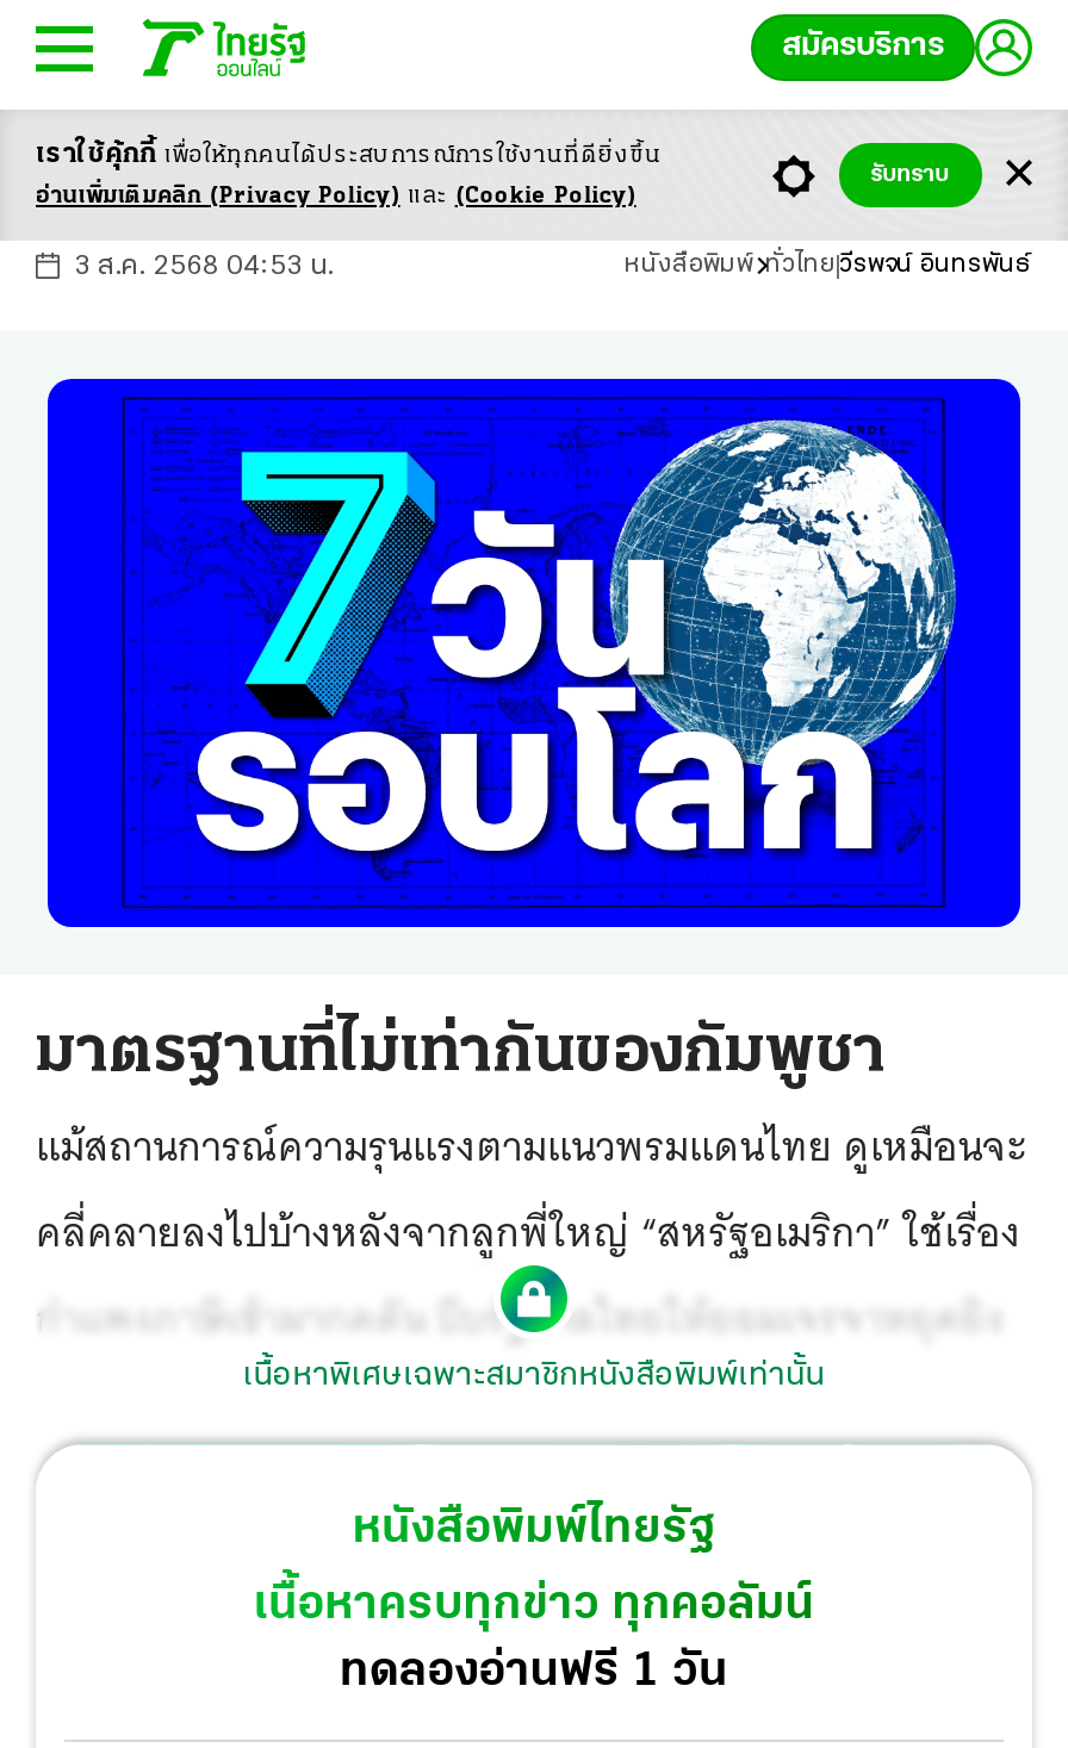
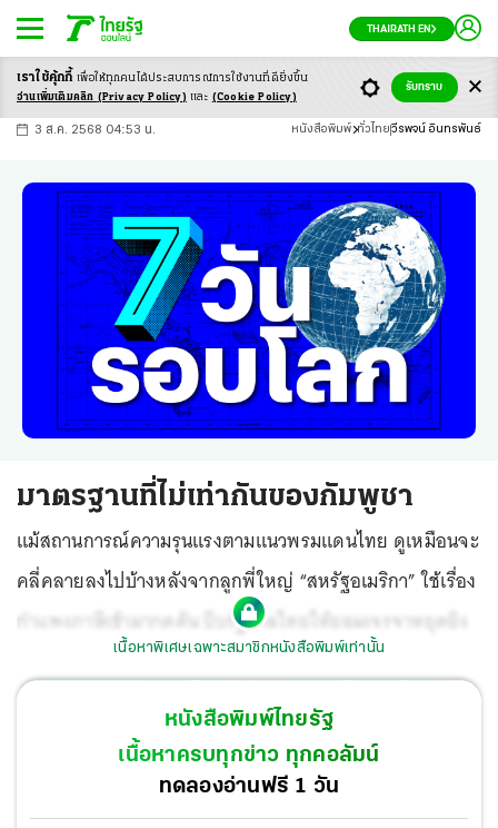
[782,29,944,64] สมัครบริการ -> [367,23,431,36] THAIRATH EN

